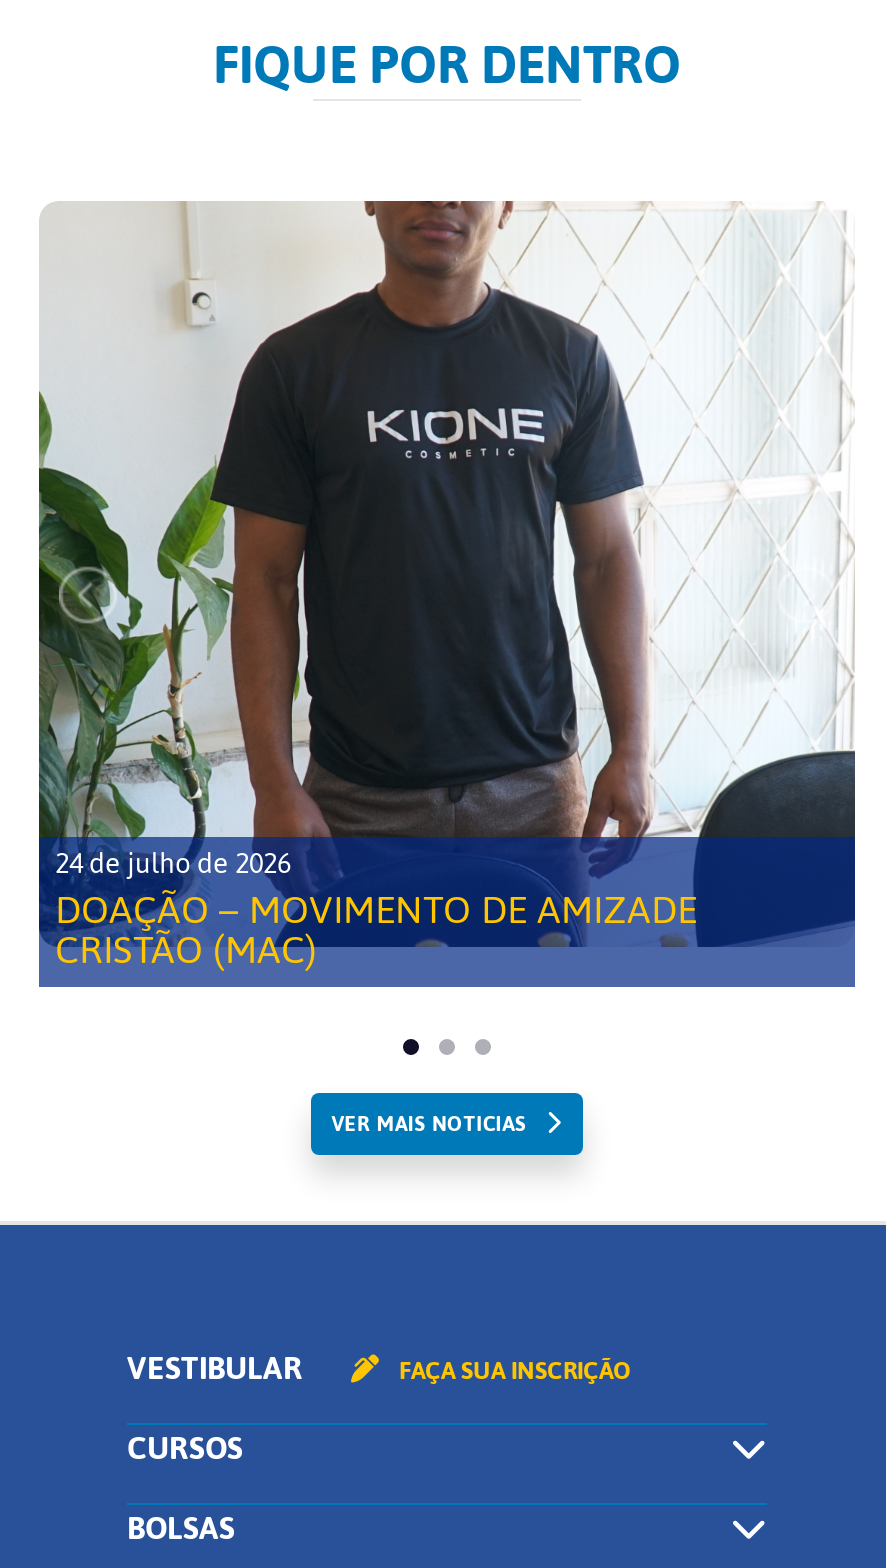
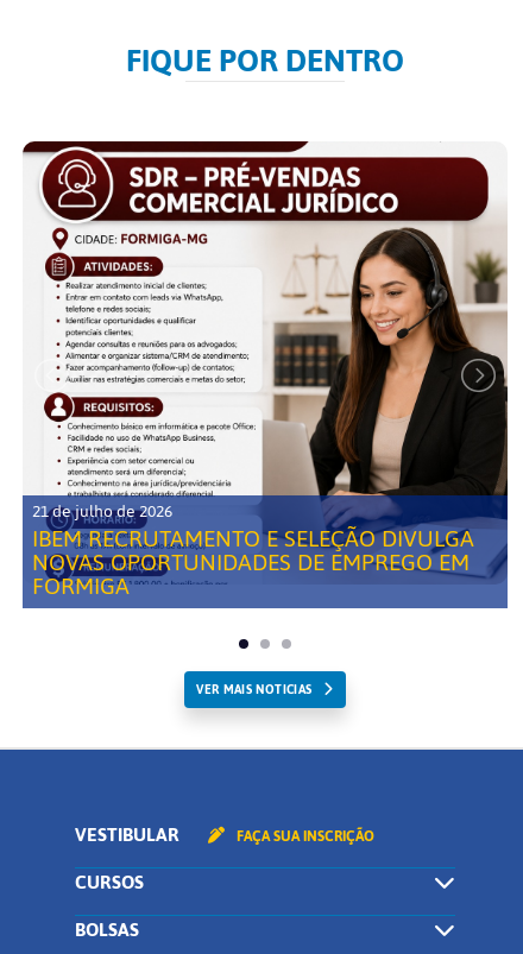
[37,199,855,987] [image] | 24 de julho de 2026 | DOAÇÃO – MOVIMENTO DE AMIZADE | CRISTÃO (MAC) -> [23,140,509,608] [image] | 21 de julho de 2026 | IBEM RECRUTAMENTO E SELEÇÃO DIVULGA | NOVAS OPORTUNIDADES DE EMPREGO EM | FORMIGA

